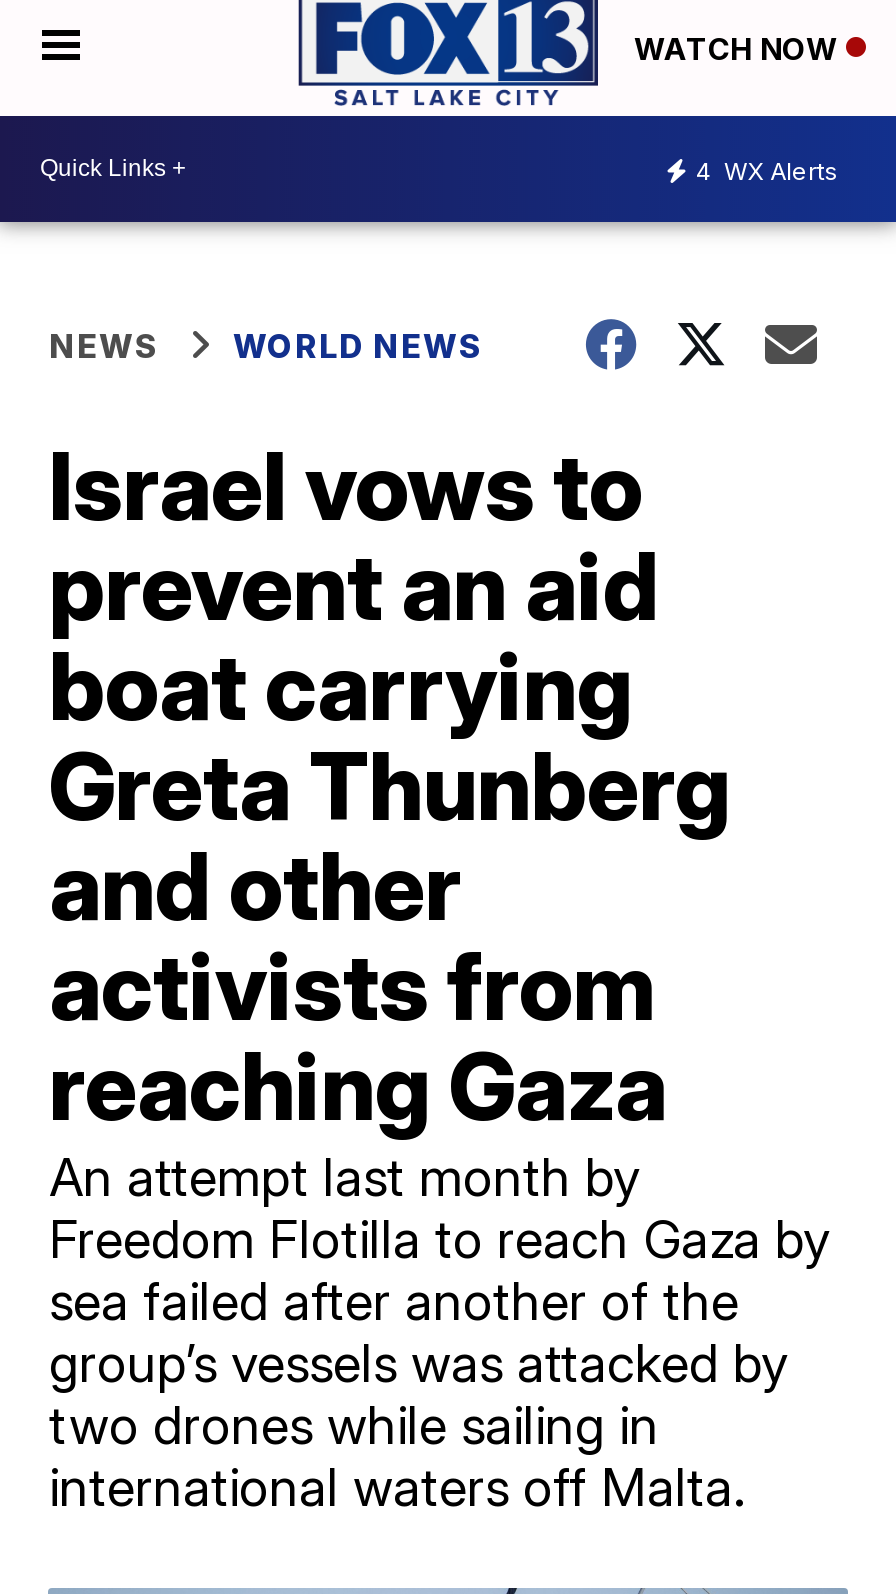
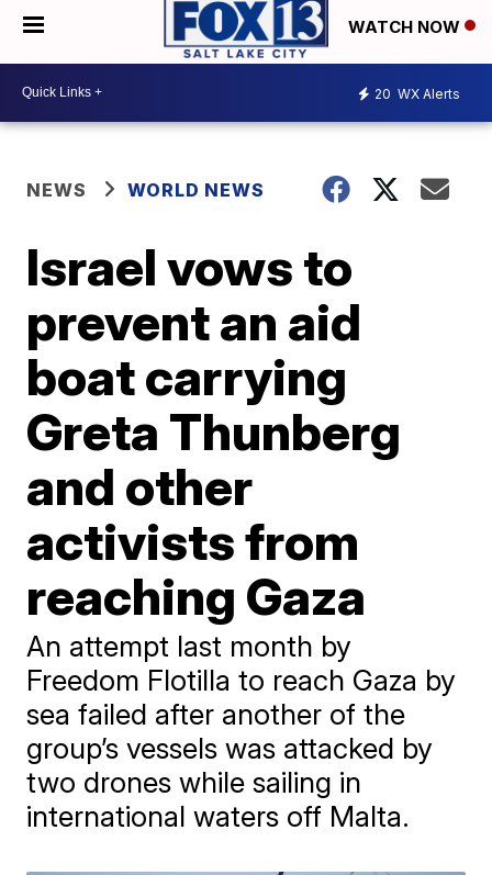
[696,156,838,186] 4 WX Alerts -> [374,86,460,102] 20 WX Alerts

